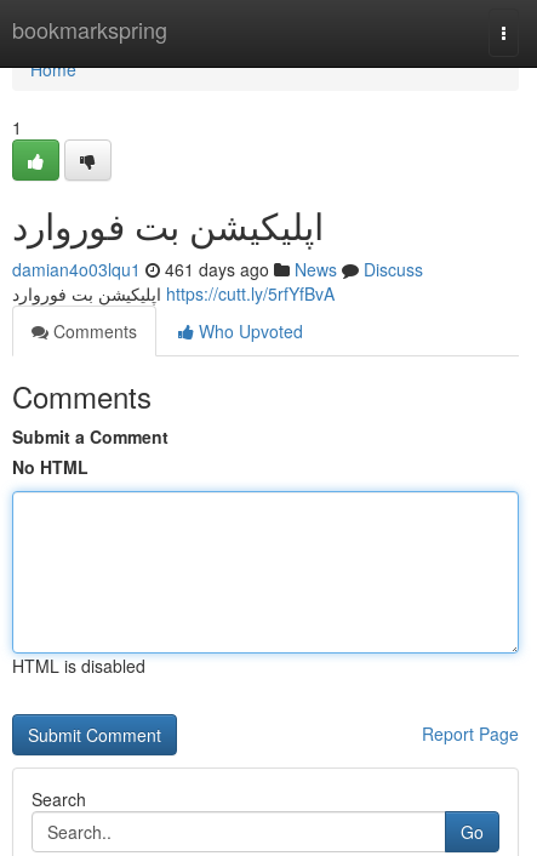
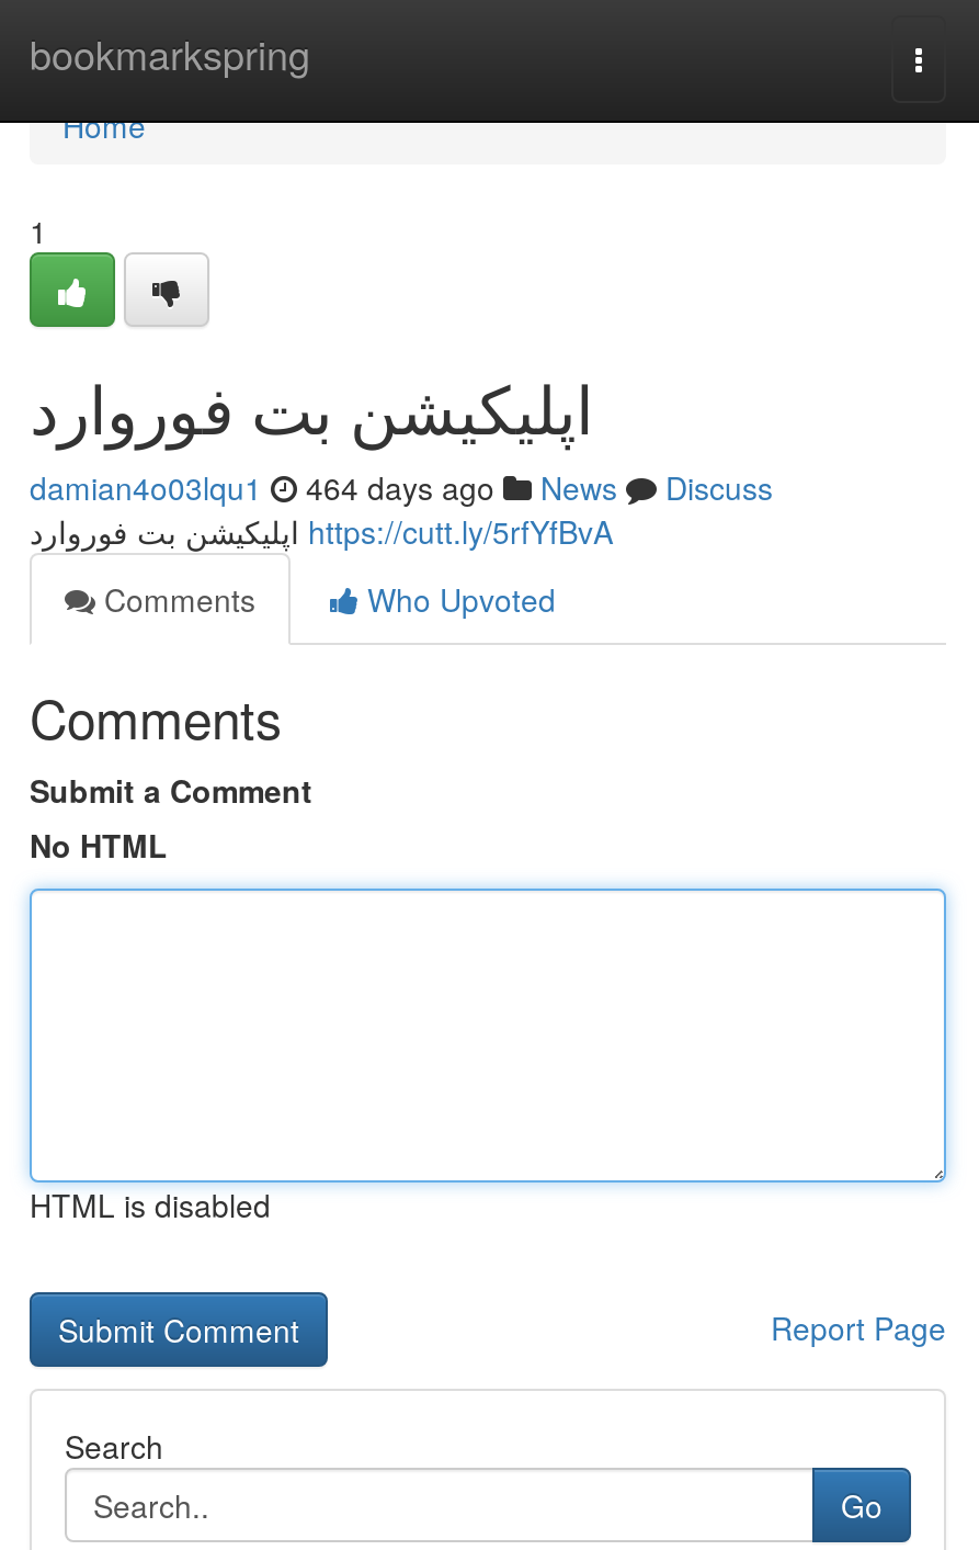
[12,257,423,281] damian4o03lqu1 461 days ago News Discuss -> [30,465,773,509] damian4o03lqu1 464 days ago News Discuss

